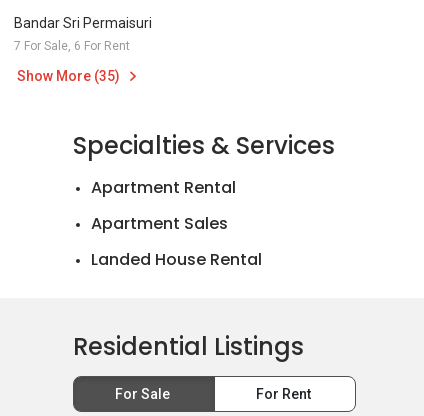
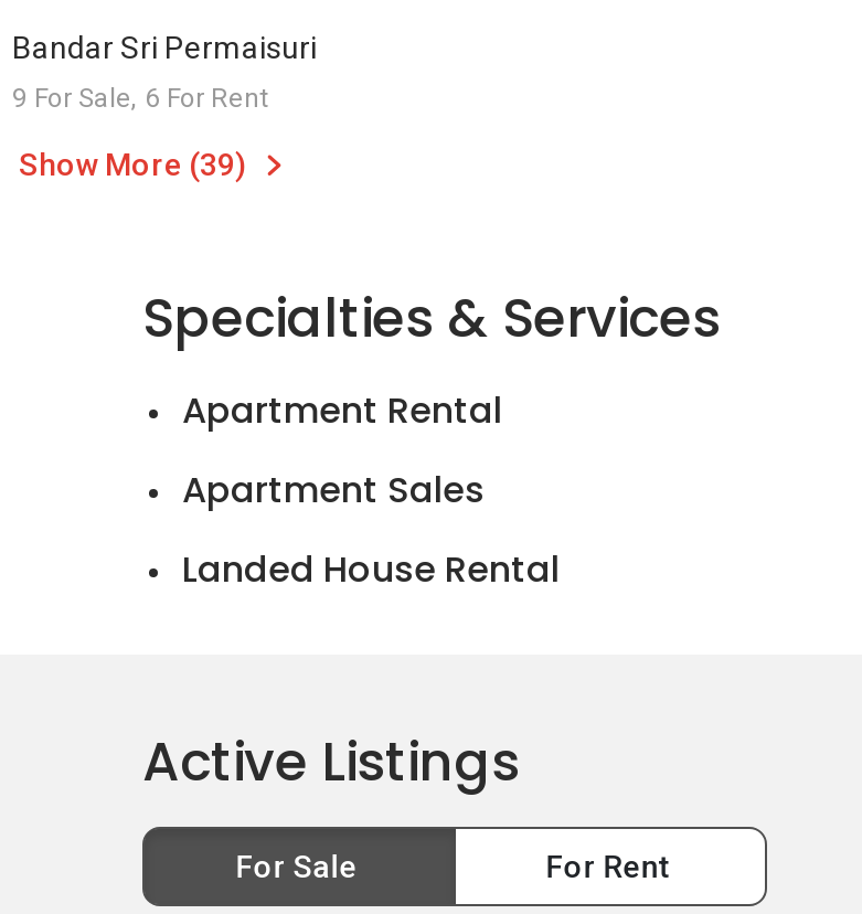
[14,39,130,53] 7 For Sale, 6 For Rent -> [12,83,268,114] 9 For Sale, 6 For Rent
[14,68,123,84] Show More (35) -> [12,147,253,182] Show More (39)
[73,330,304,363] Residential Listings -> [142,725,520,798] Active Listings

